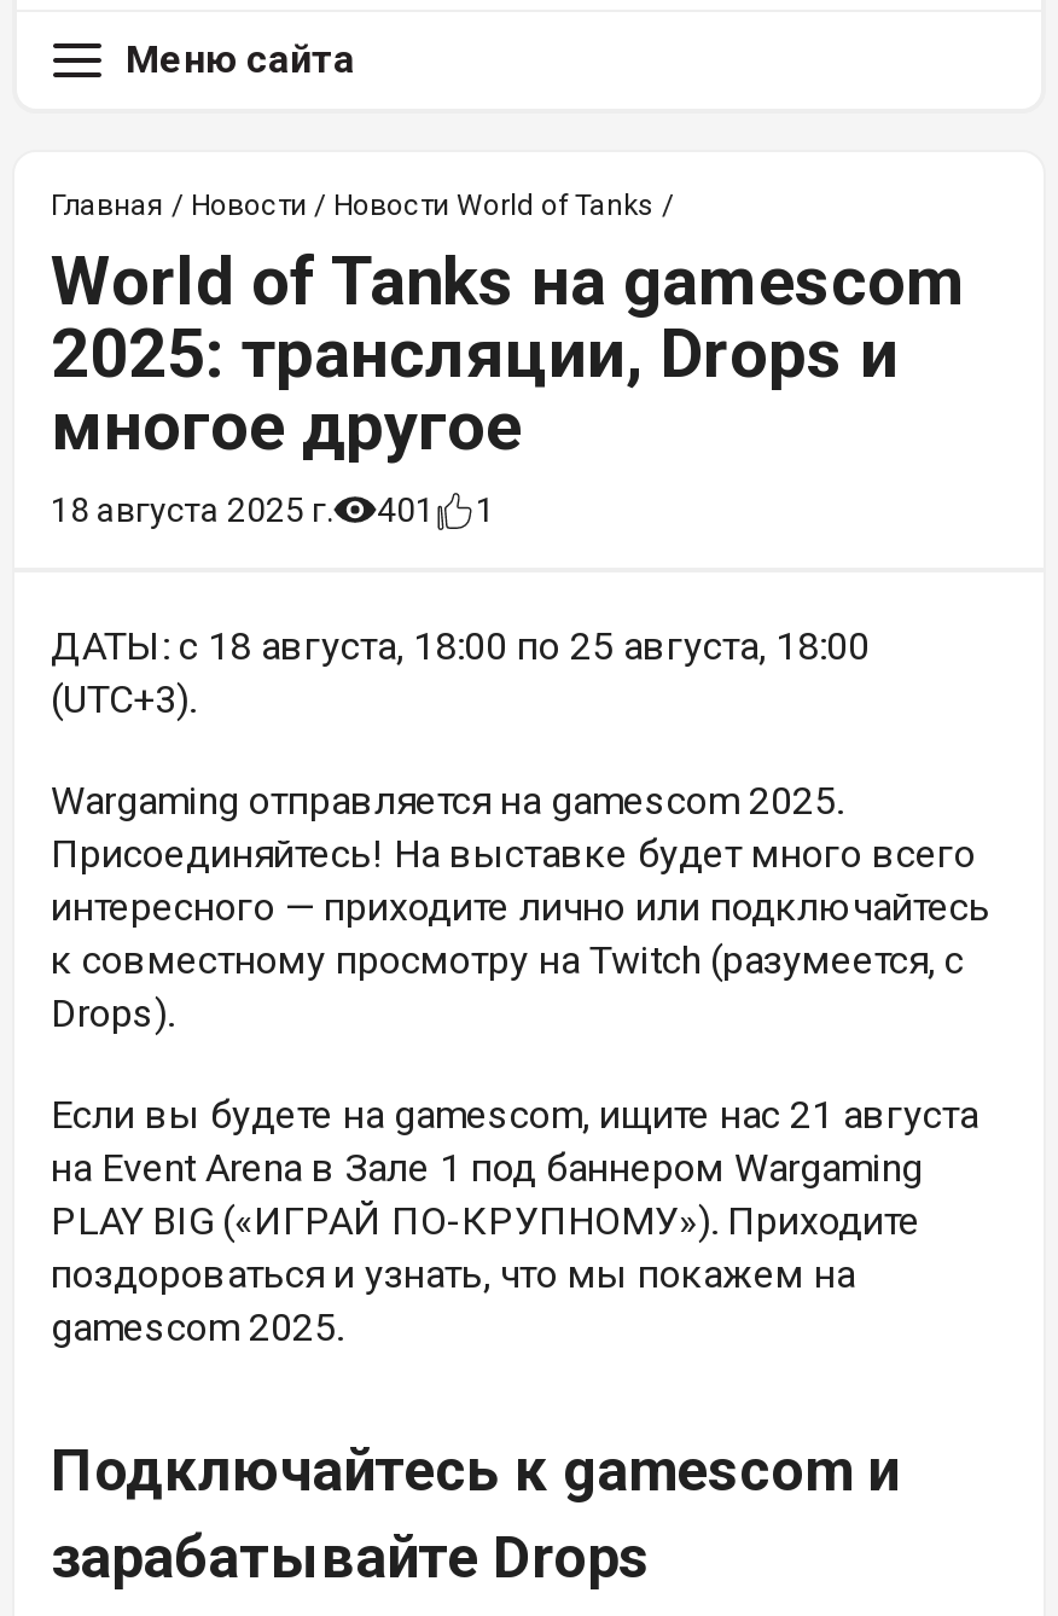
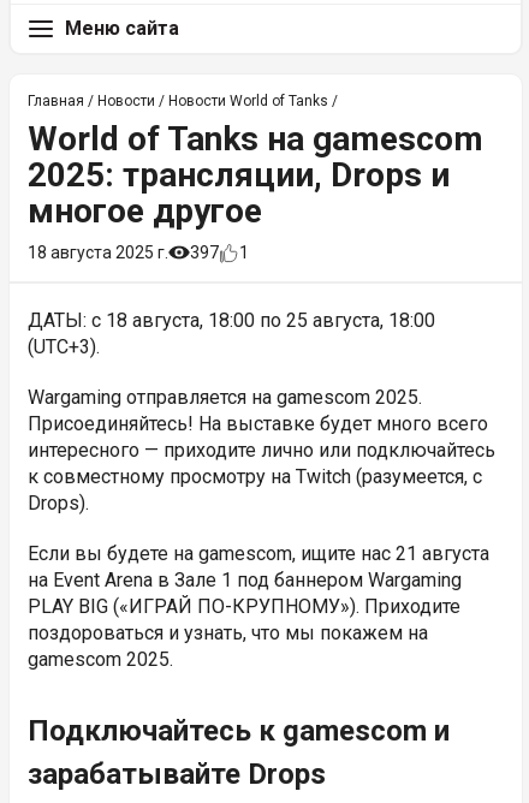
[51,490,495,529] 18 августа 2025 г. 401 1 -> [28,243,249,262] 18 августа 2025 г. 397 1

